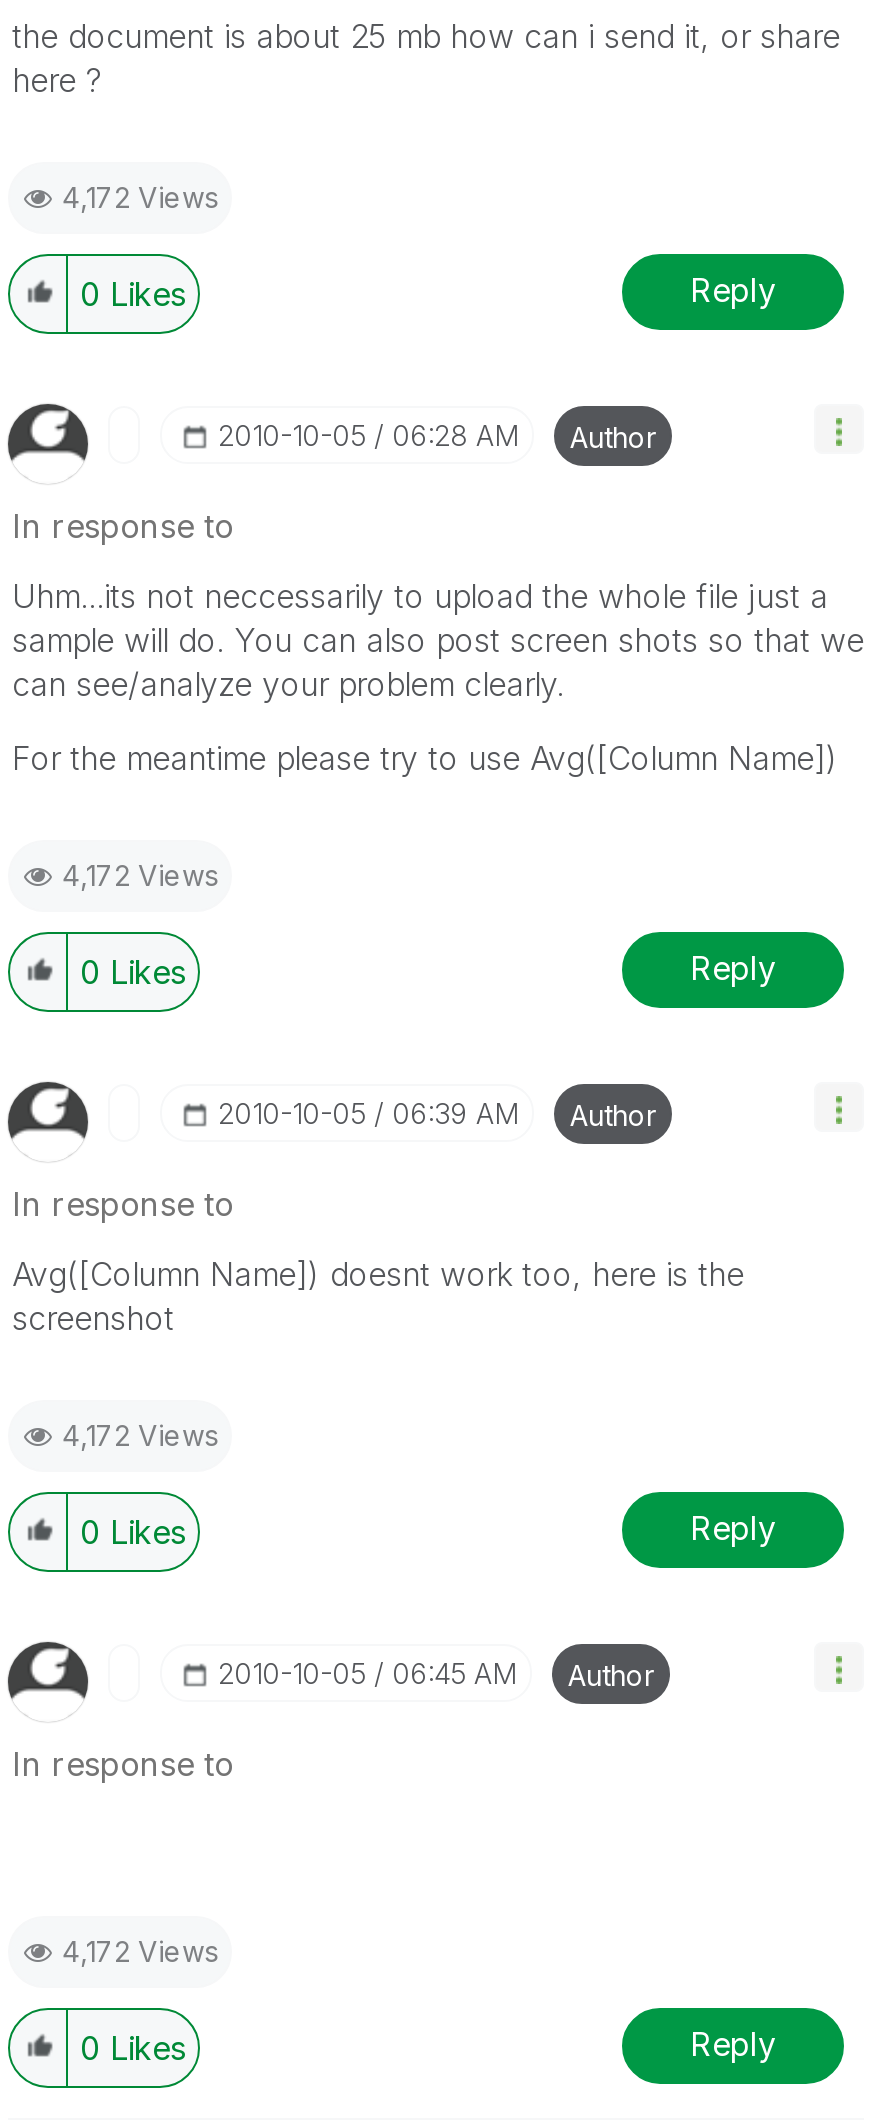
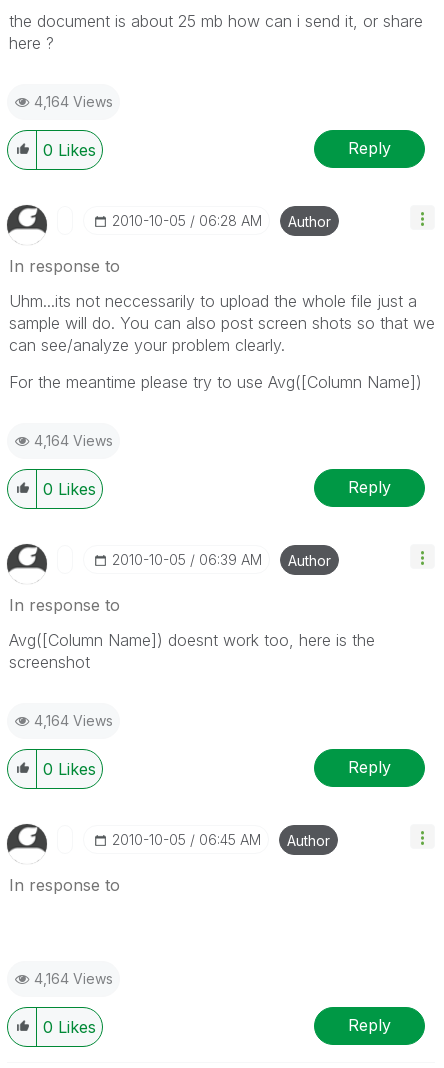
[62,179,218,213] 4,172 Views -> [34,92,113,109] 4,164 Views
[62,857,218,891] 4,172 Views -> [34,431,113,448] 4,164 Views
[62,1417,218,1451] 4,172 Views -> [34,711,113,728] 4,164 Views
[62,1933,218,1967] 4,172 Views -> [34,969,113,986] 4,164 Views

